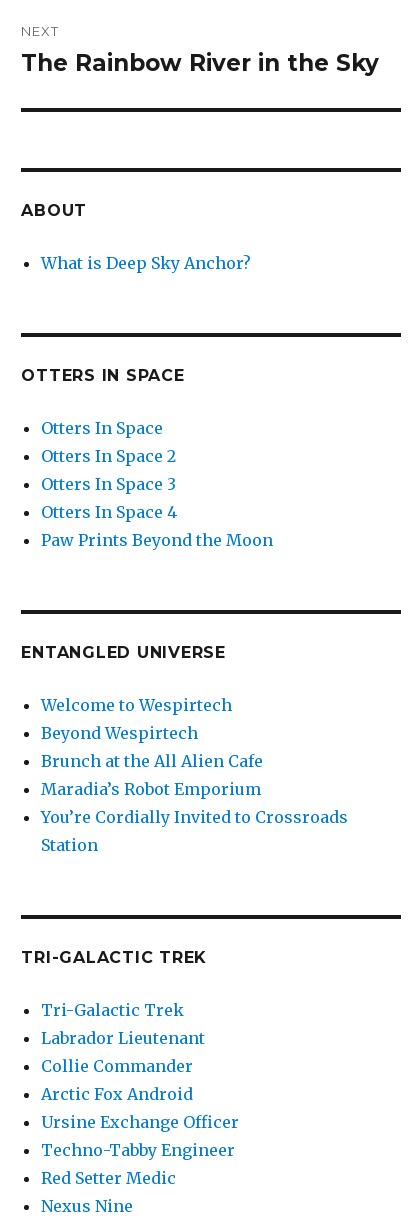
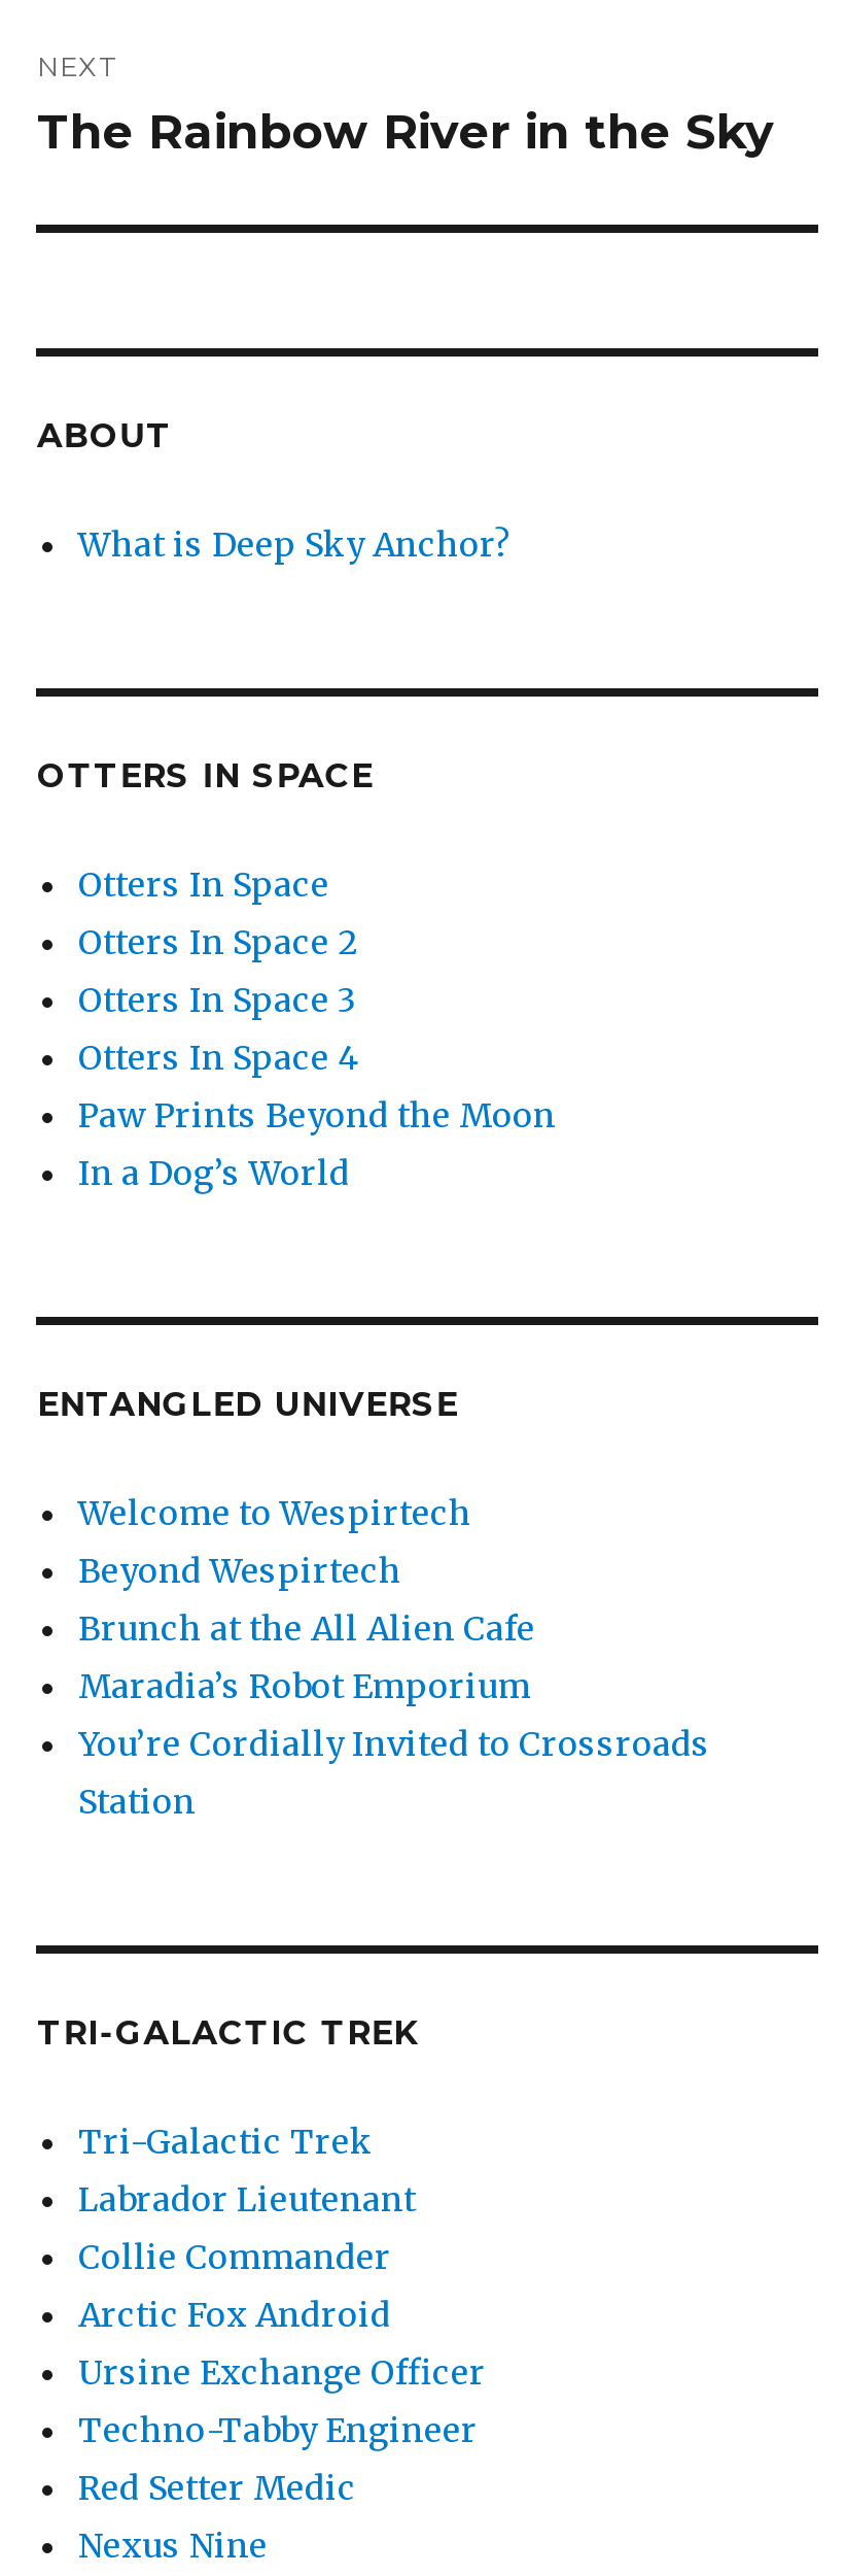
none -> [78,1153,350,1194] In a Dog’s World

